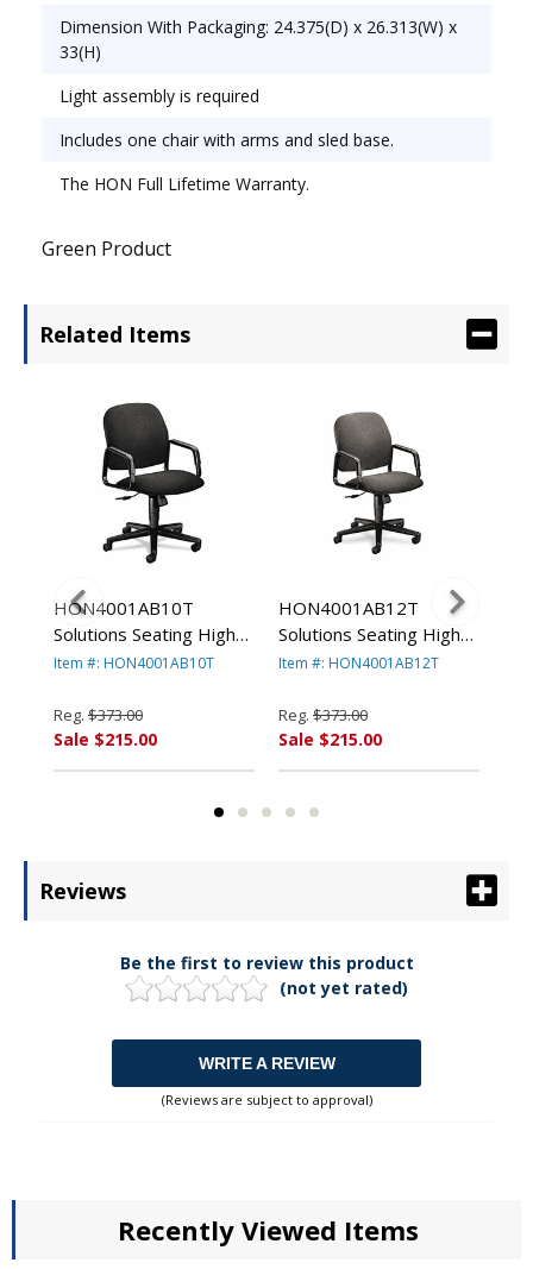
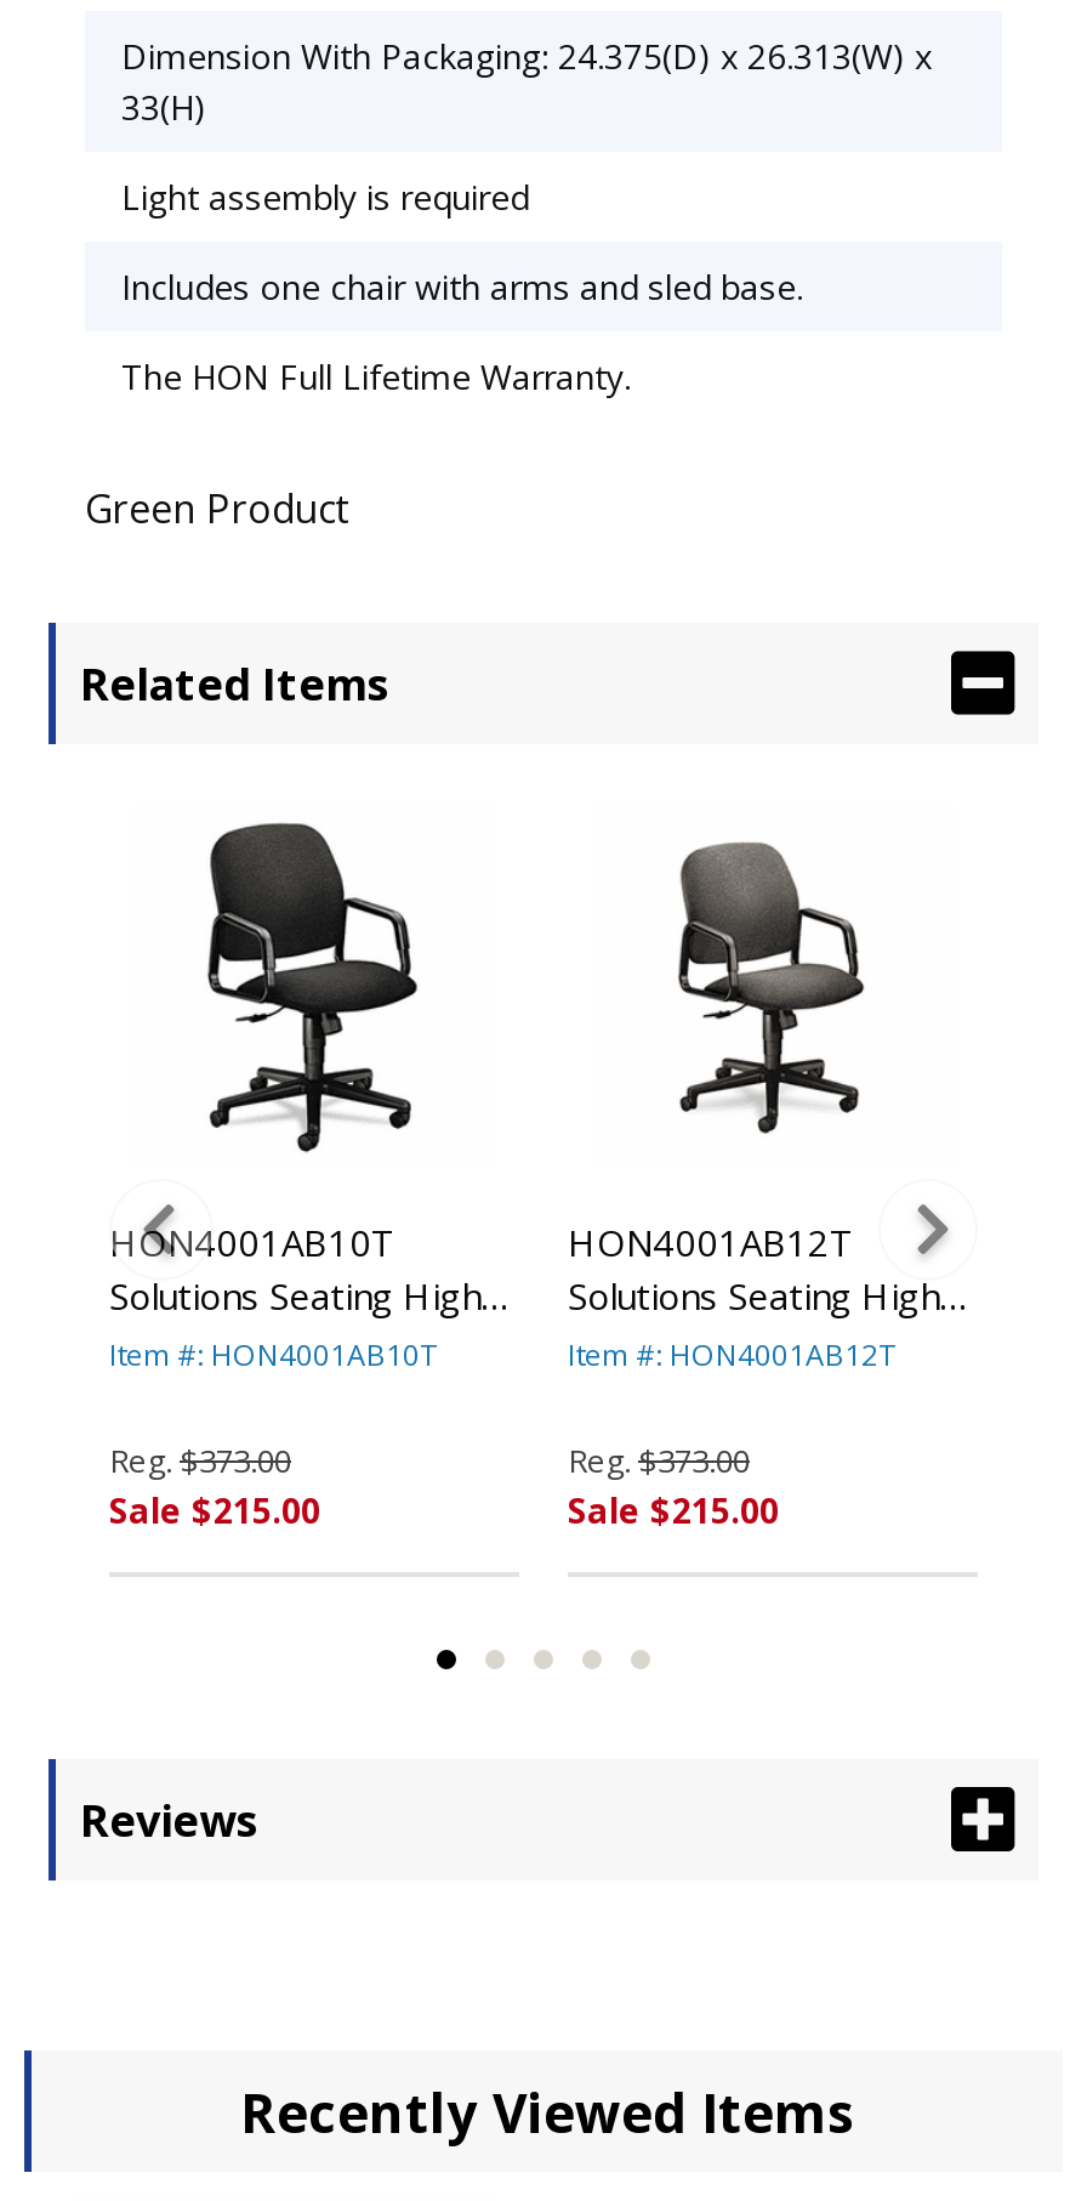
[120,951,413,1109] Be the first to review this product | (not yet rated) | WRITE A REVIEW | (Reviews are subject to approval) -> none

